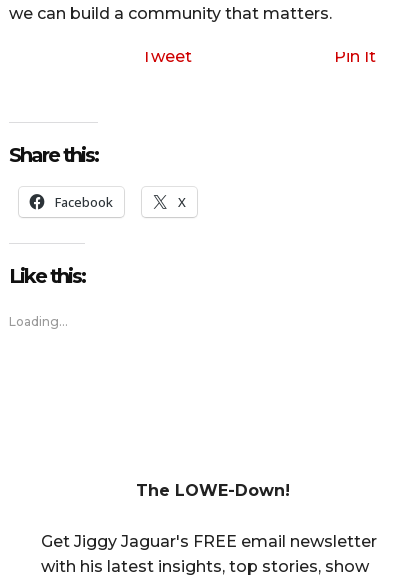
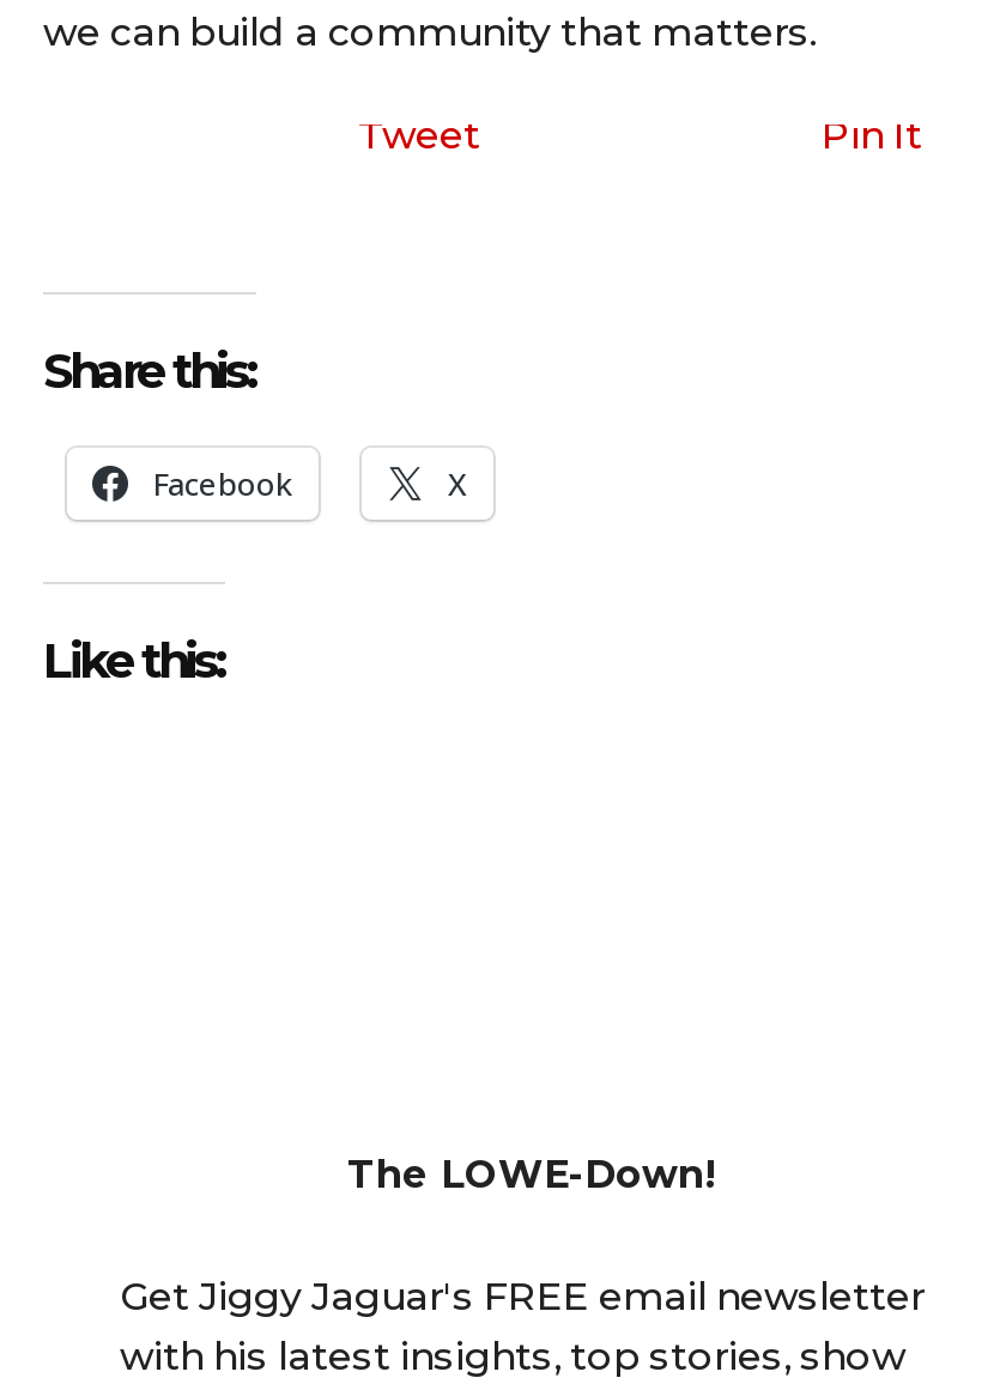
[9,314,68,329] Loading... -> none

